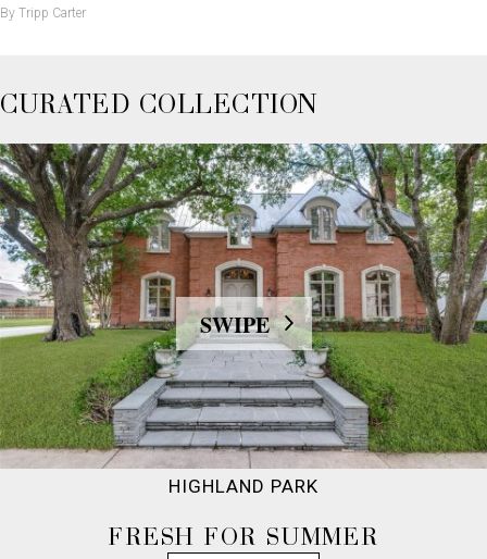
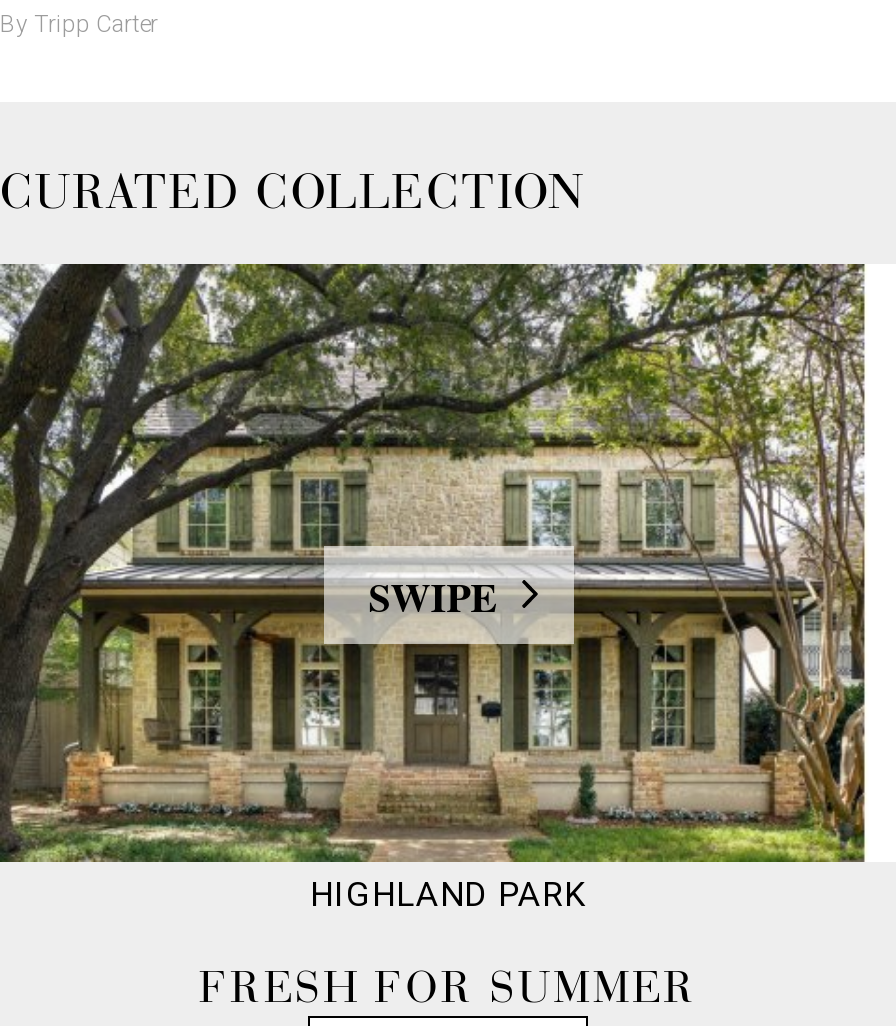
[3,142,484,469] [image] -> [6,262,890,864] [image]

